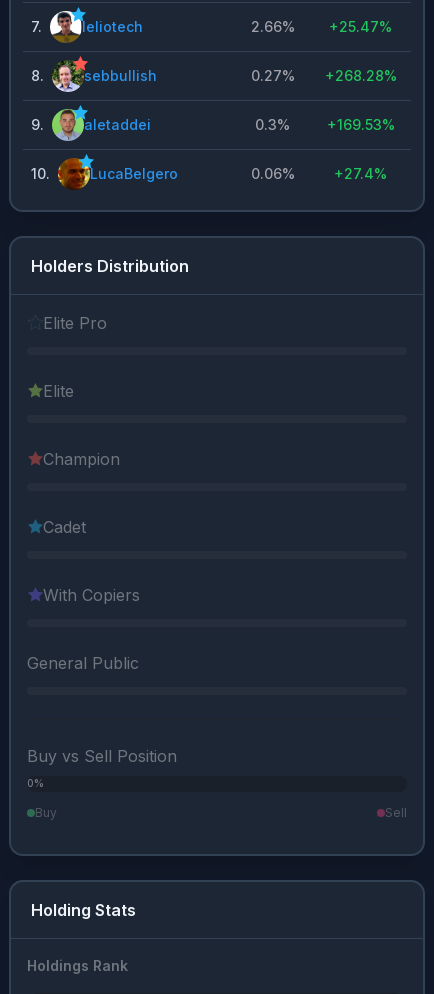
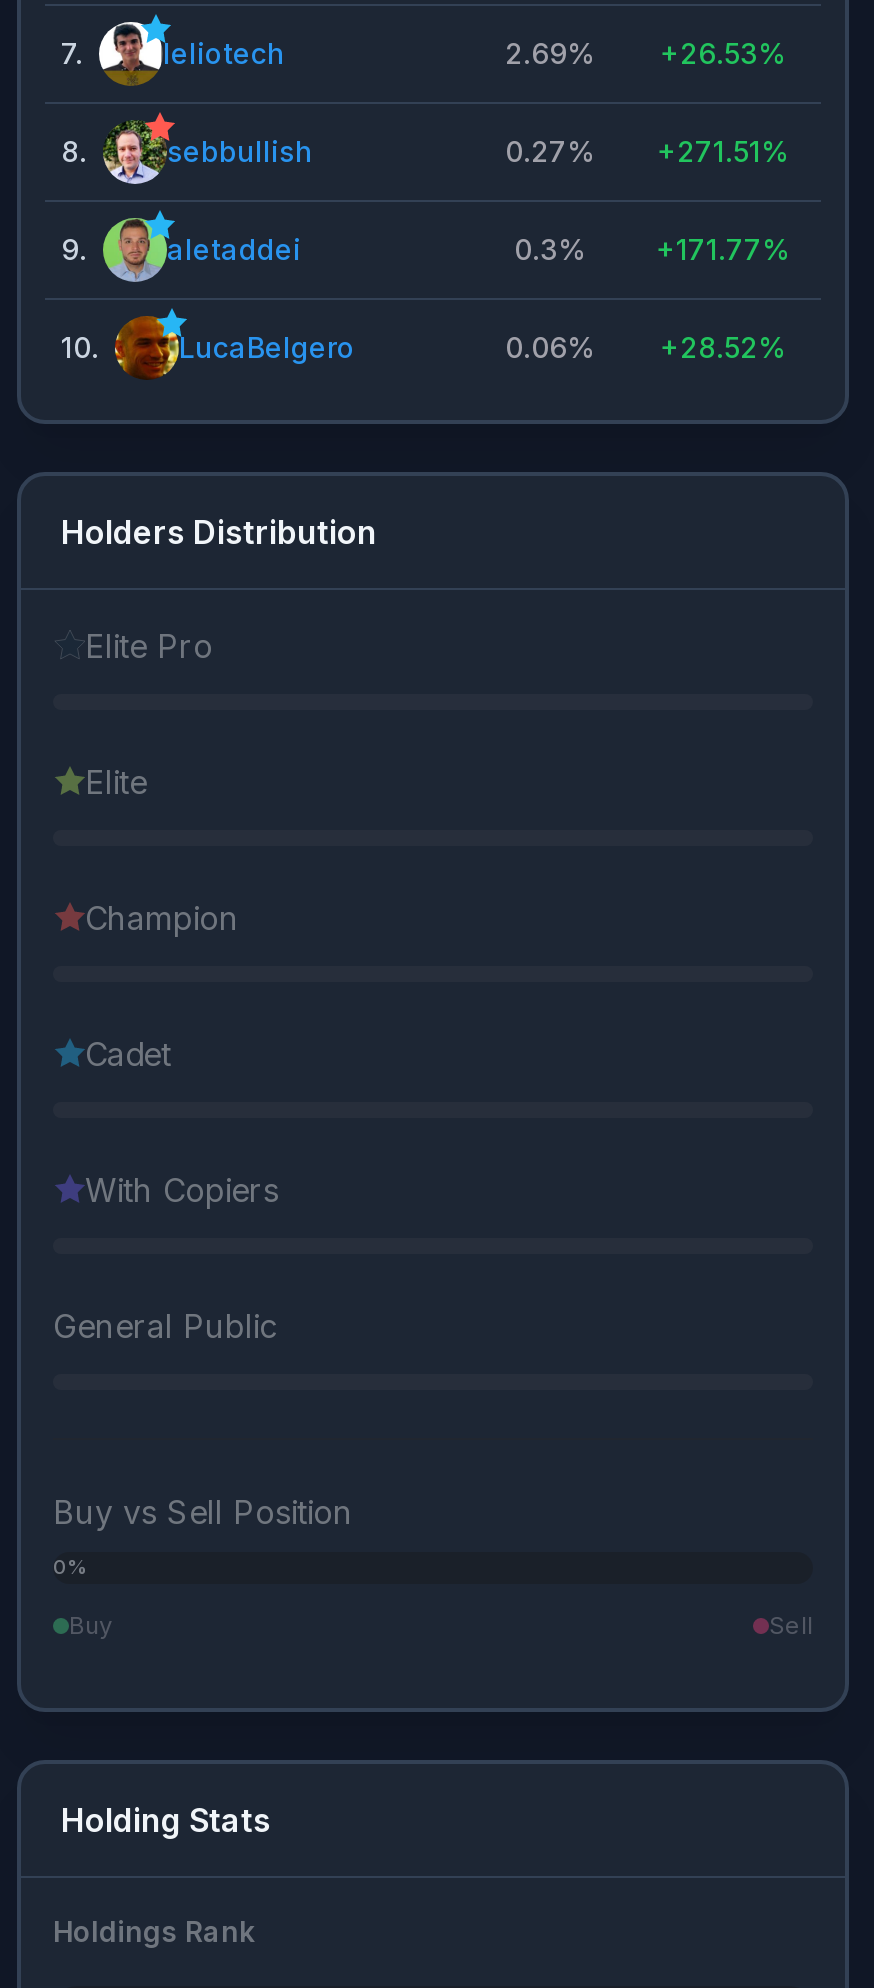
[250,18,294,35] 2.66% -> [505,36,593,70] 2.69%
[329,18,392,35] + 25.47% -> [660,36,784,70] + 26.53%
[250,67,396,84] 0.27% + 268.28% -> [505,134,787,168] 0.27% + 271.51%
[326,116,394,133] +169.53% -> [656,232,788,266] +171.77%
[334,165,387,182] + 27.4% -> [660,330,784,364] + 28.52%

